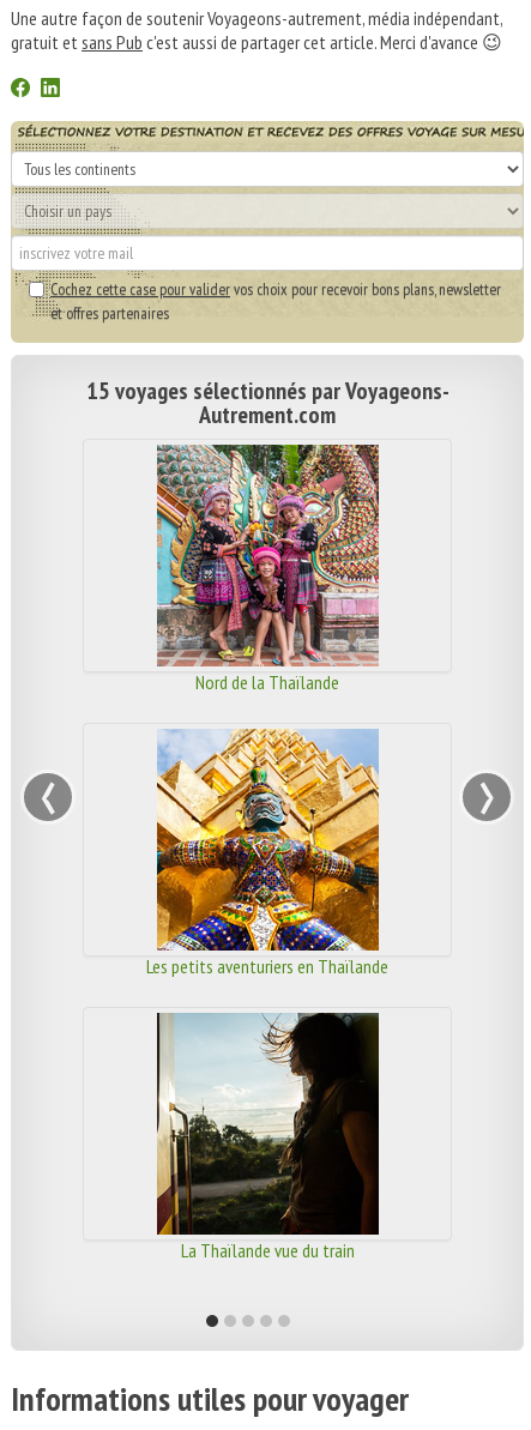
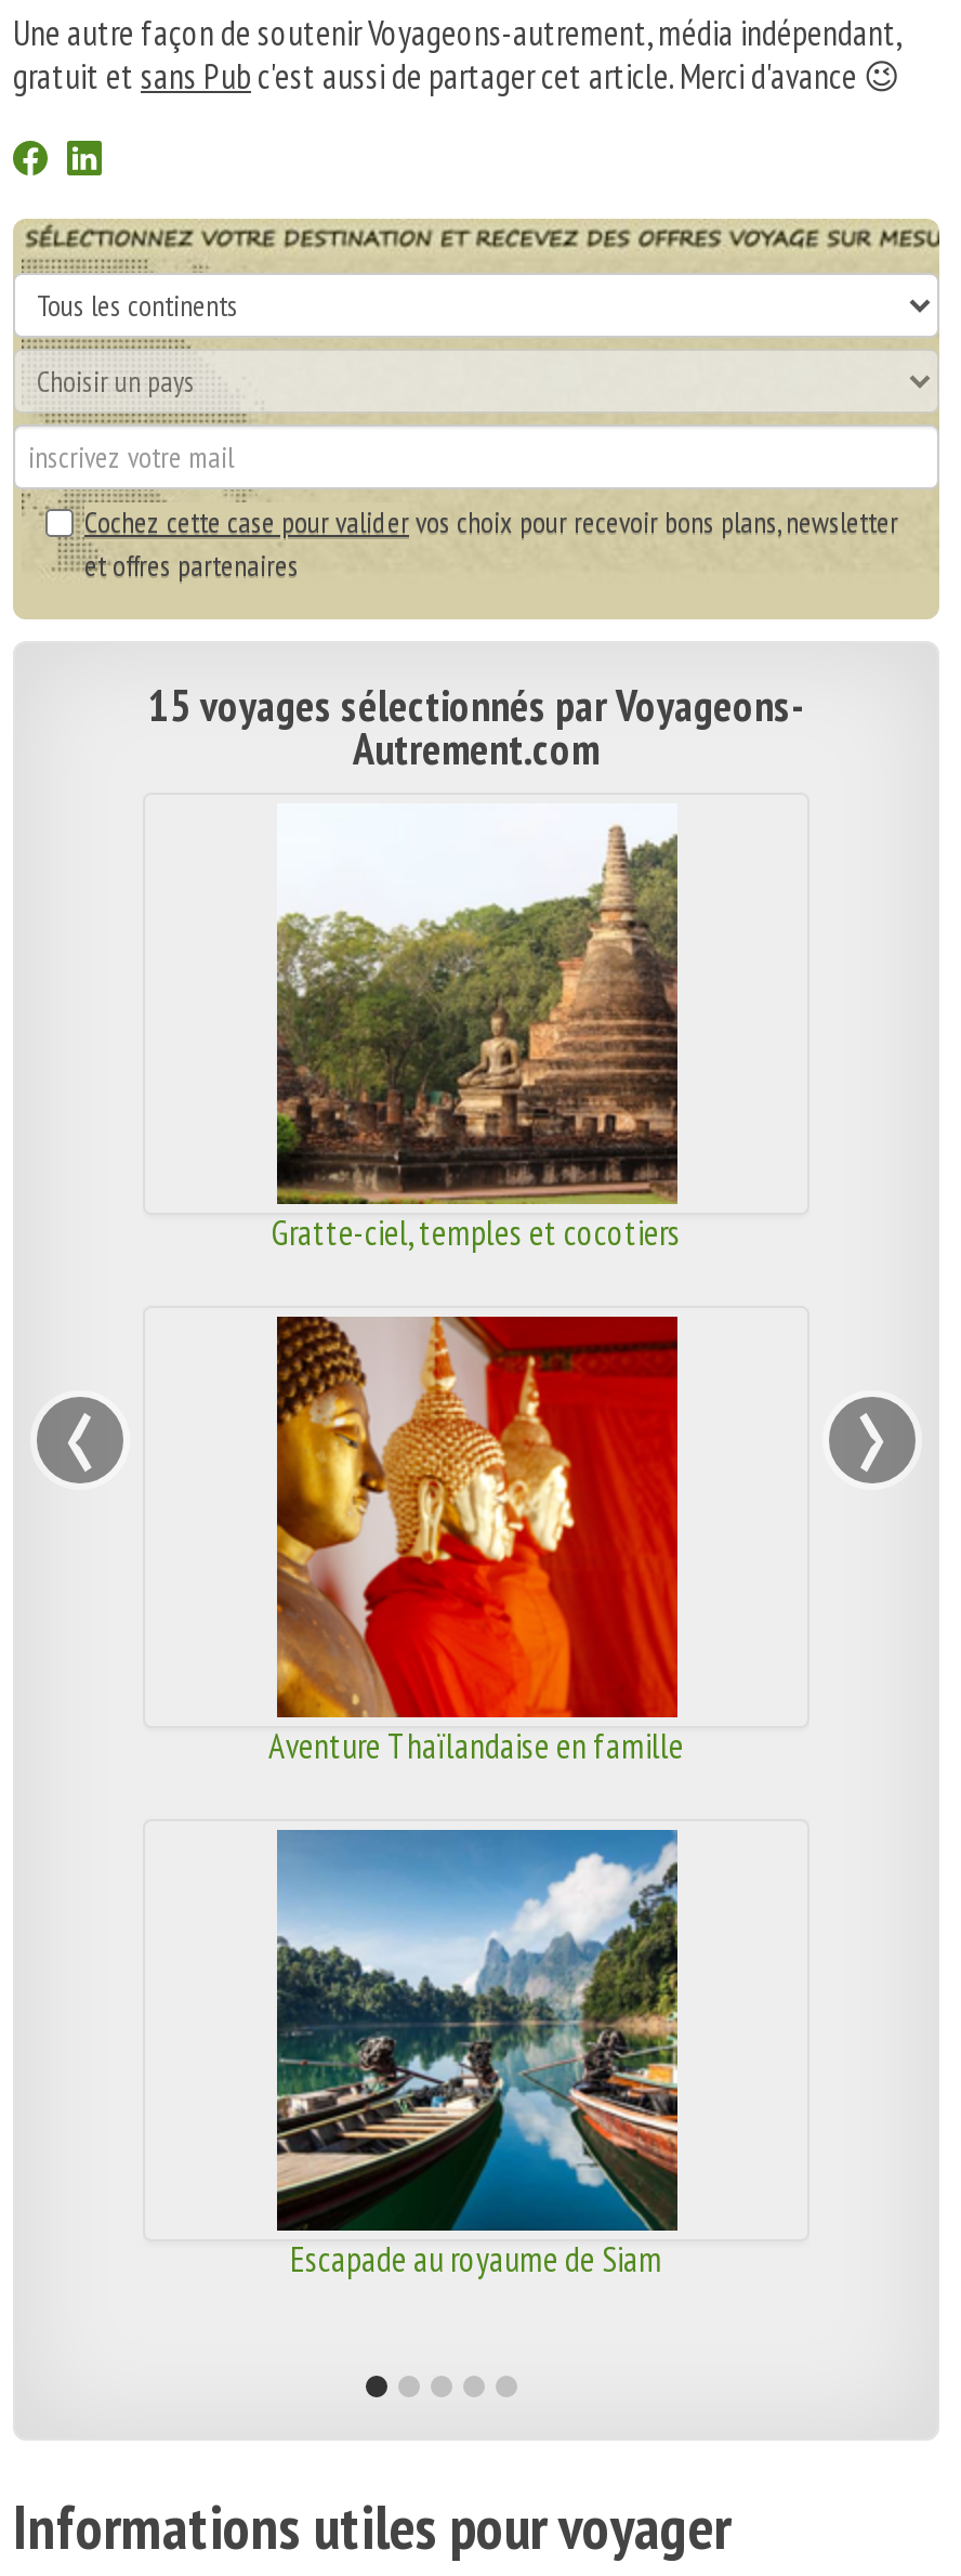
[156,444,380,694] [image] | Nord de la Thaïlande -> [272,803,681,1254] [image] | Gratte-ciel, temples et cocotiers
[146,729,388,978] [image] | Les petits aventuriers en Thaïlande -> [268,1315,684,1767] [image] | Aventure Thaïlandaise en famille
[156,1012,380,1262] [image] | La Thaïlande vue du train -> [275,1828,680,2280] [image] | Escapade au royaume de Siam

